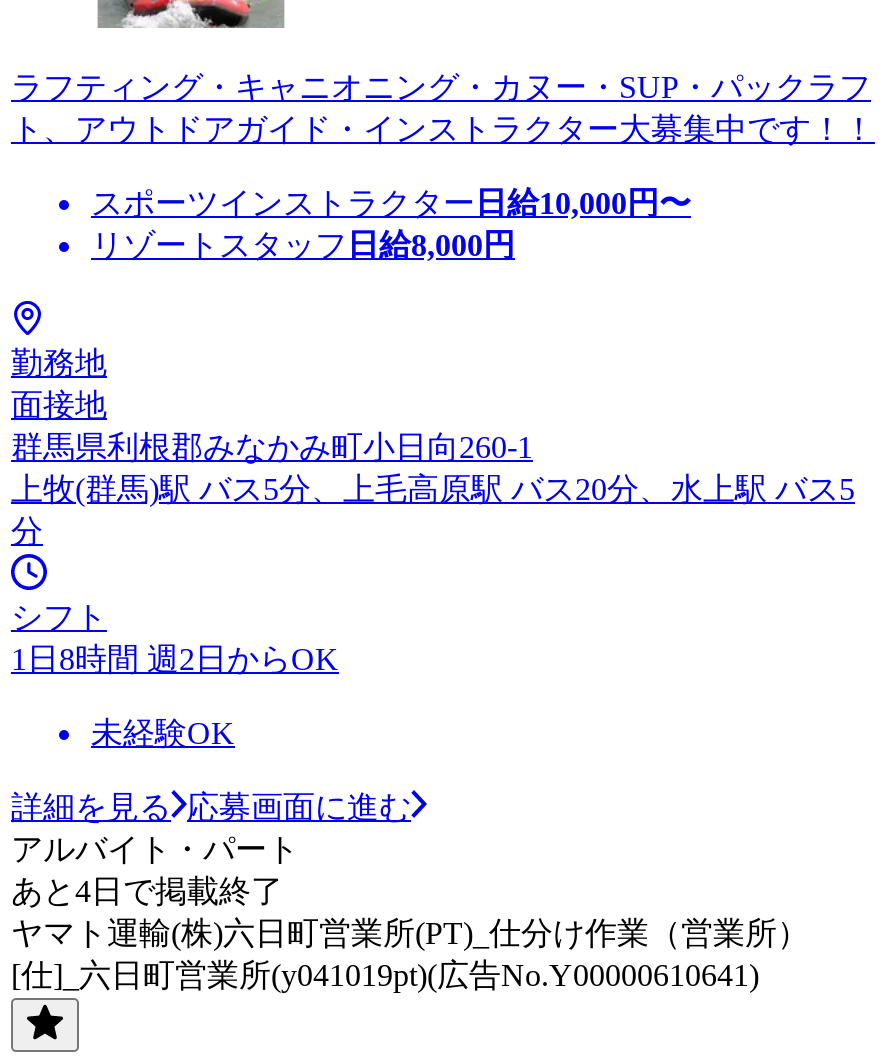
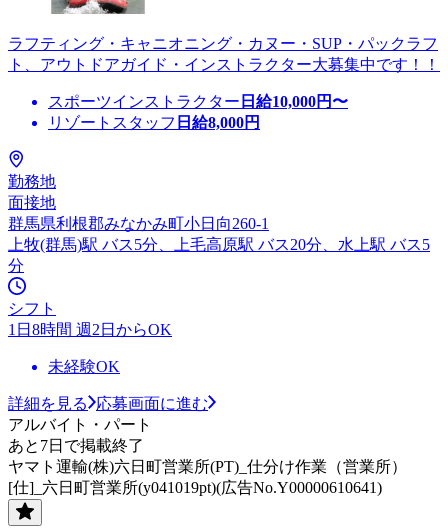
[11,874,283,908] あと4日で掲載終了 -> [8,437,144,454] あと7日で掲載終了

